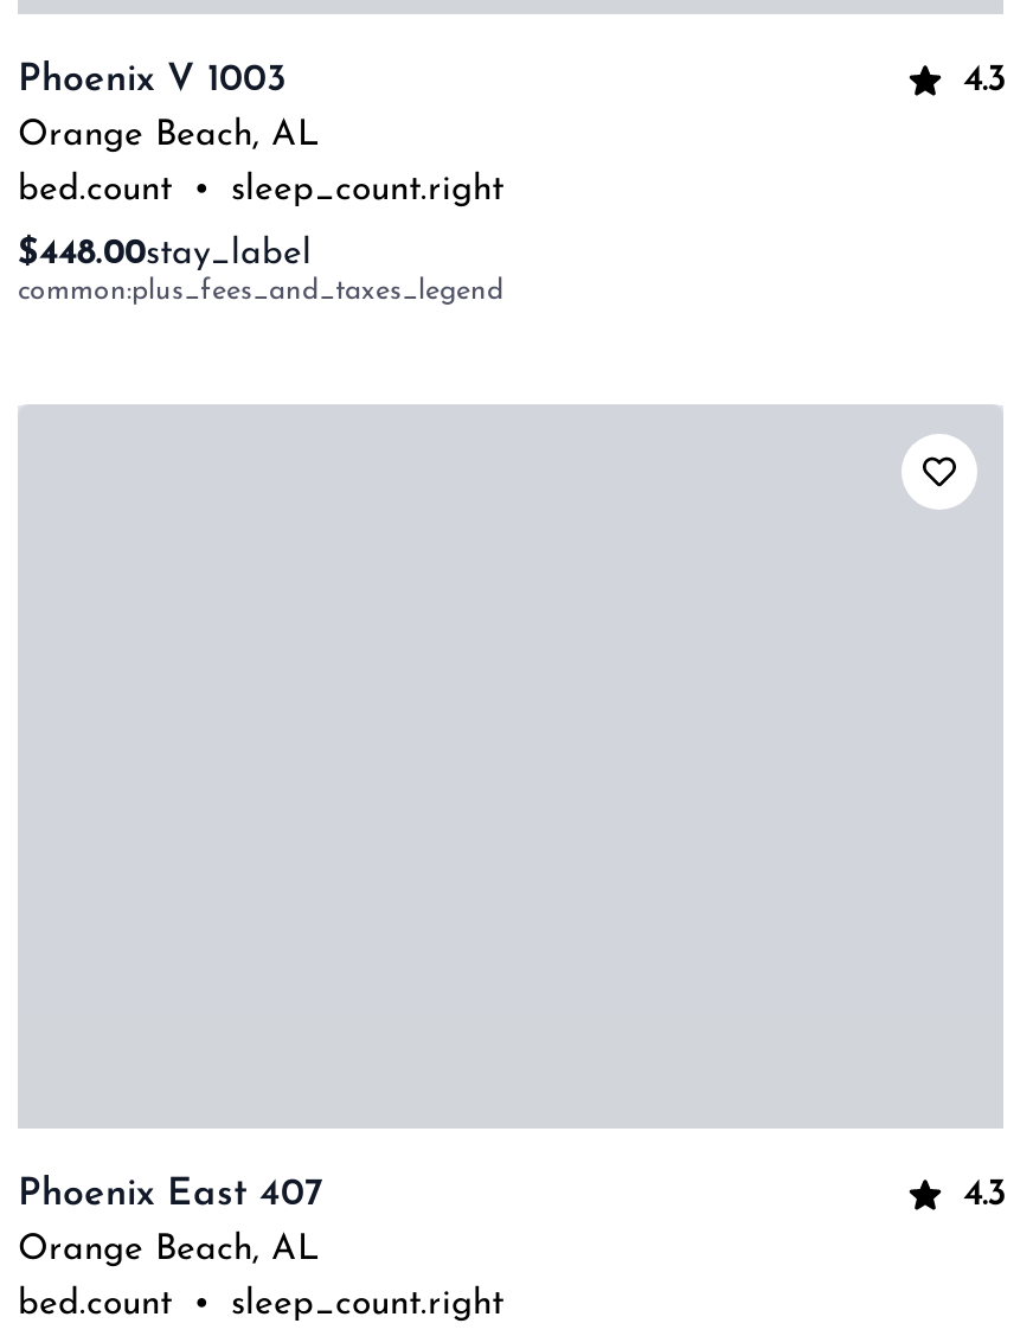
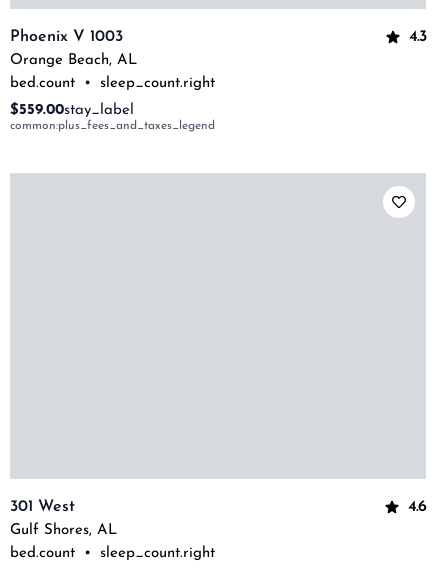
[18,237,312,273] $448.00stay_label -> [10,103,134,118] $559.00stay_label
[18,1175,1003,1214] Phoenix East 407 | 4.3 -> [10,498,426,515] 301 West | 4.6
[18,1233,319,1268] Orange Beach, AL -> [10,523,117,538] Gulf Shores, AL

